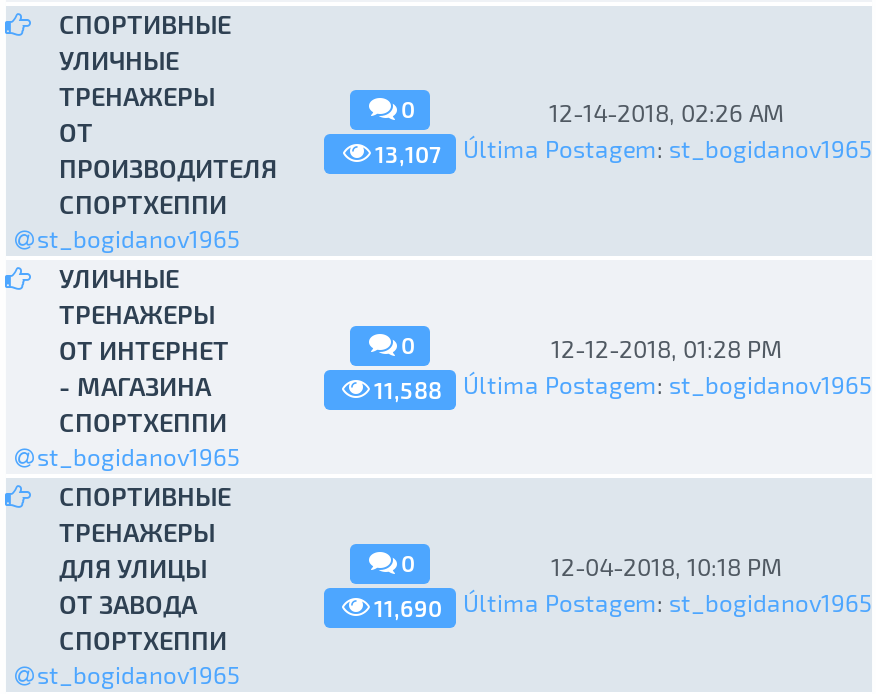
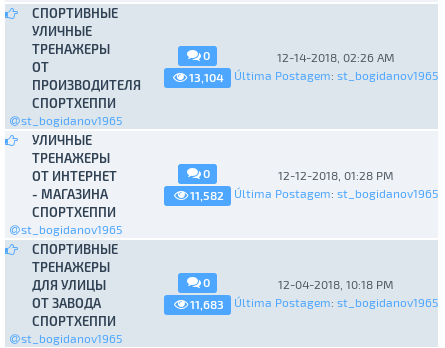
[375,134,871,166] 13,107 Última Postagem: st_bogidanov1965 -> [189,68,437,84] 13,104 Última Postagem: st_bogidanov1965
[374,370,871,402] 11,588 Última Postagem: st_bogidanov1965 -> [189,186,437,202] 11,582 Última Postagem: st_bogidanov1965
[374,588,871,620] 11,690 Última Postagem: st_bogidanov1965 -> [189,295,437,311] 11,683 Última Postagem: st_bogidanov1965

